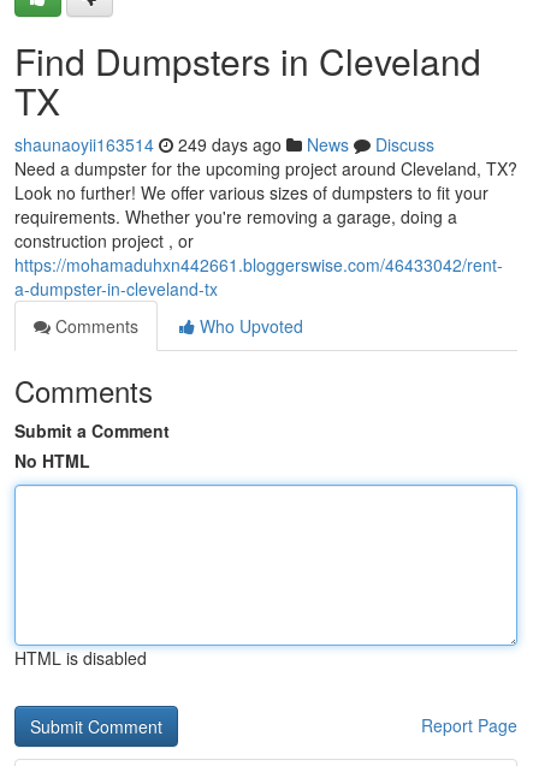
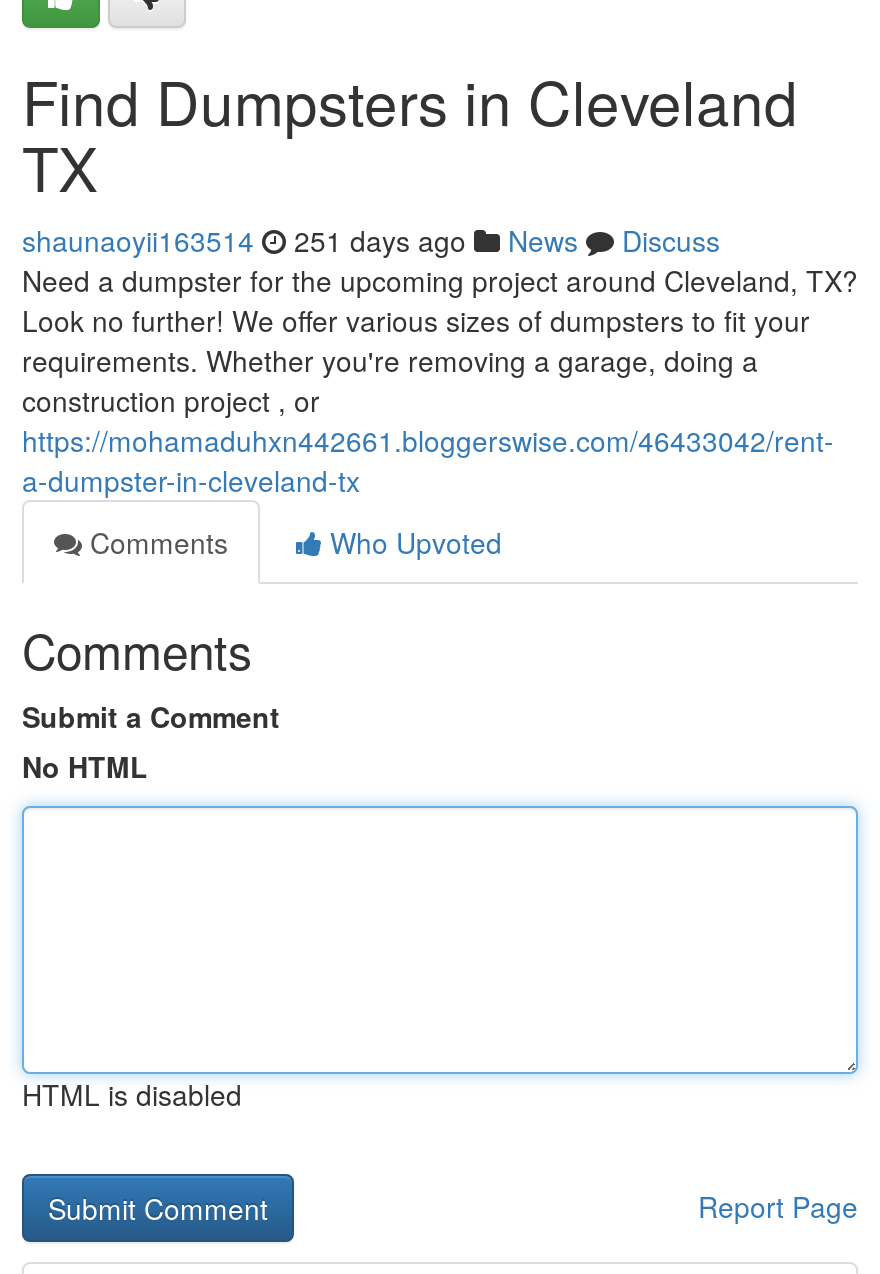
[14,132,434,156] shaunaoyii163514 249 days ago News Discuss -> [22,220,720,260] shaunaoyii163514 251 days ago News Discuss

